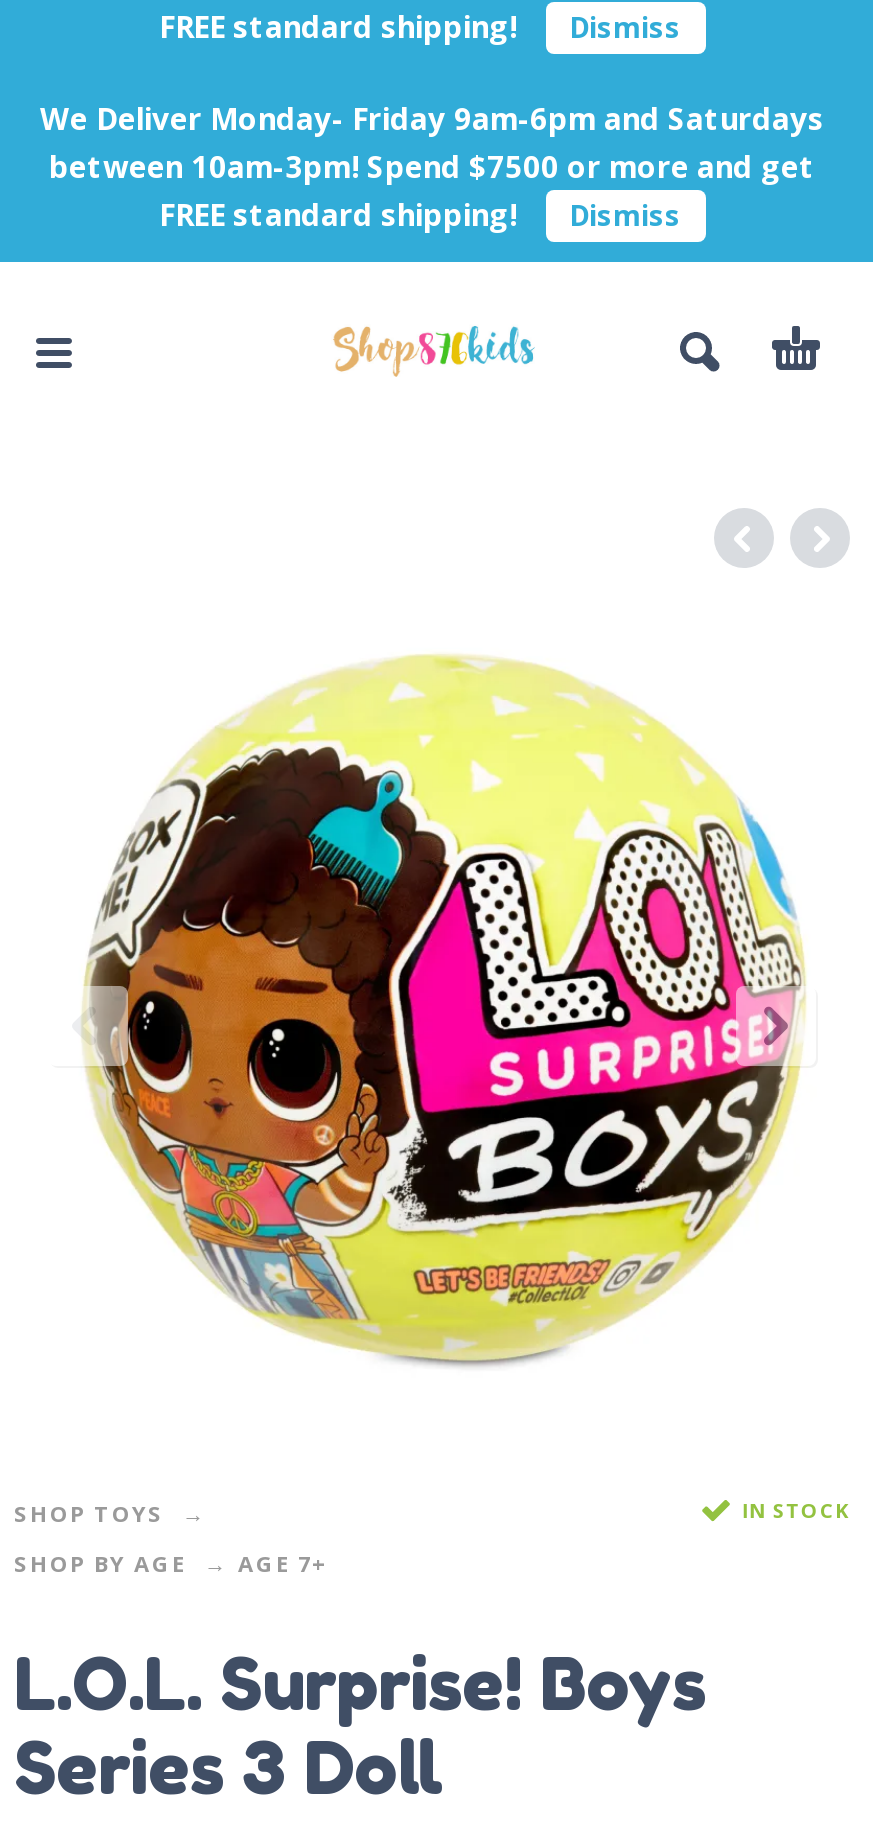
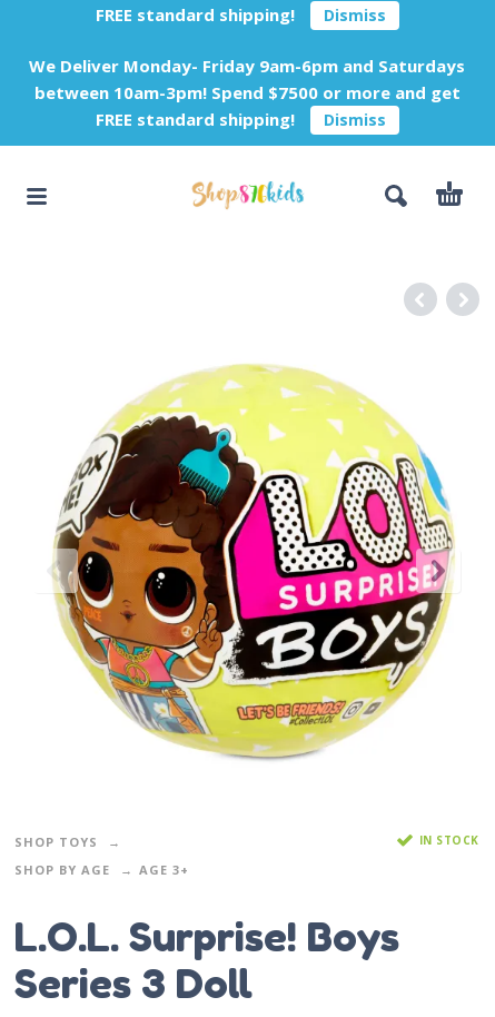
[14,1548,328,1578] SHOP BY AGE AGE 7+ -> [14,861,189,878] SHOP BY AGE AGE 3+

